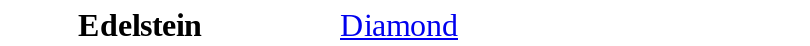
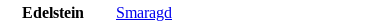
[340,7,458,41] Diamond -> [116,3,172,20] Smaragd

